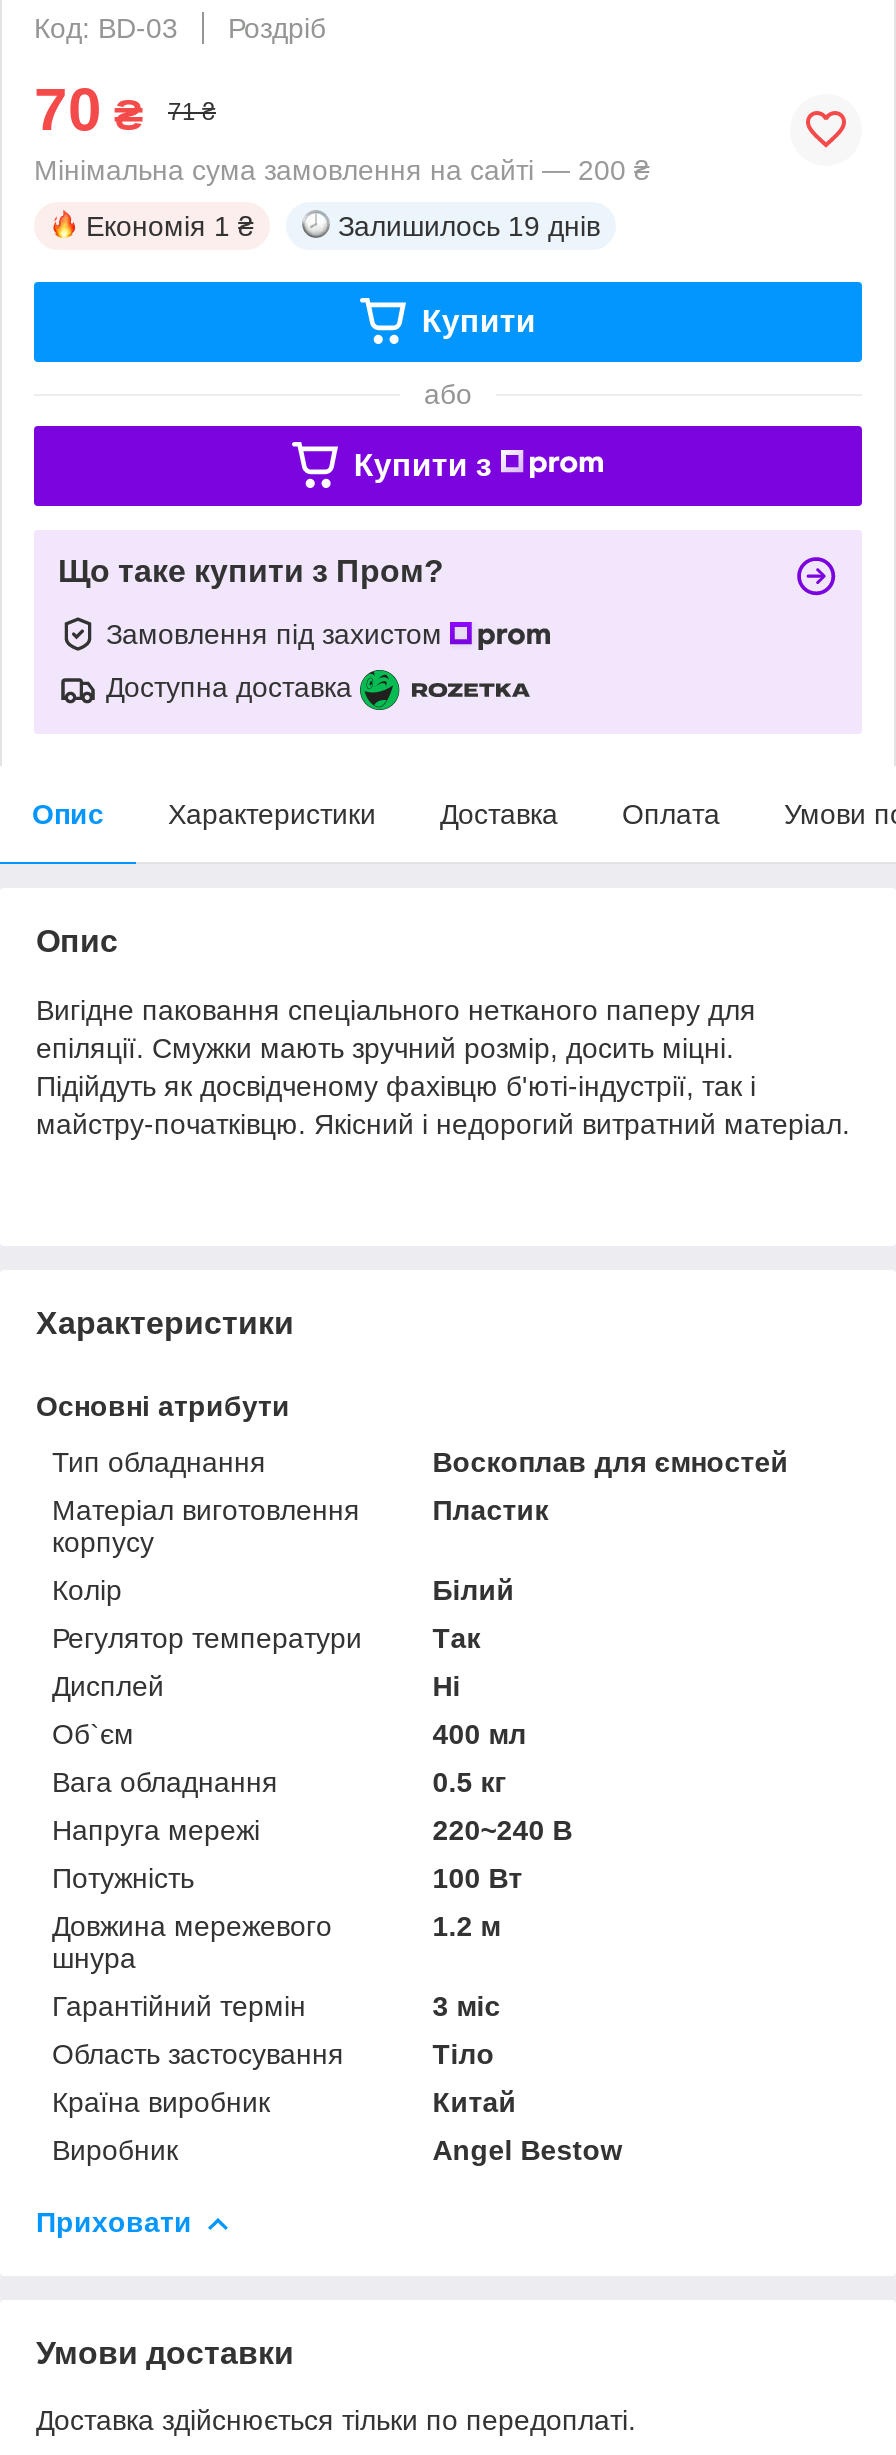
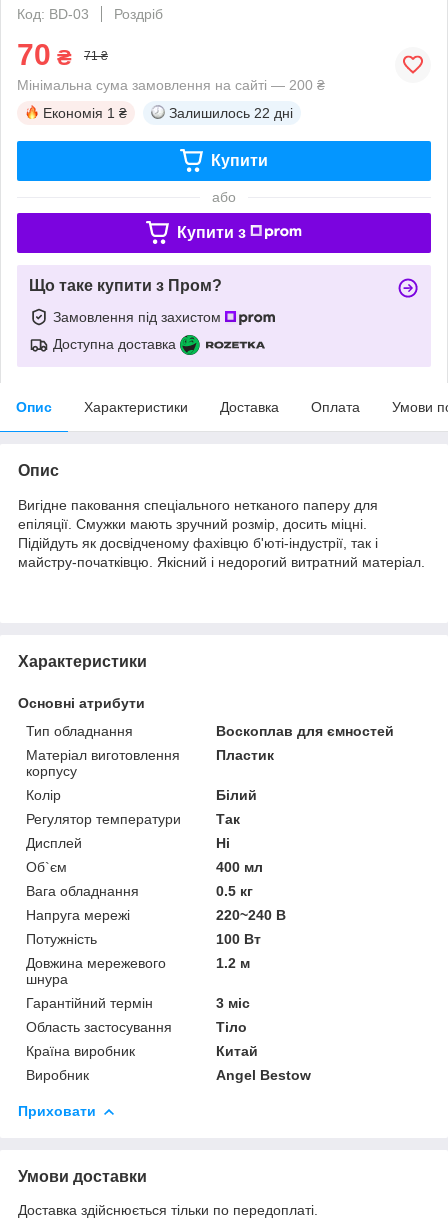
[338,210,600,242] Залишилось 19 днів -> [169,105,293,121] Залишилось 22 дні

